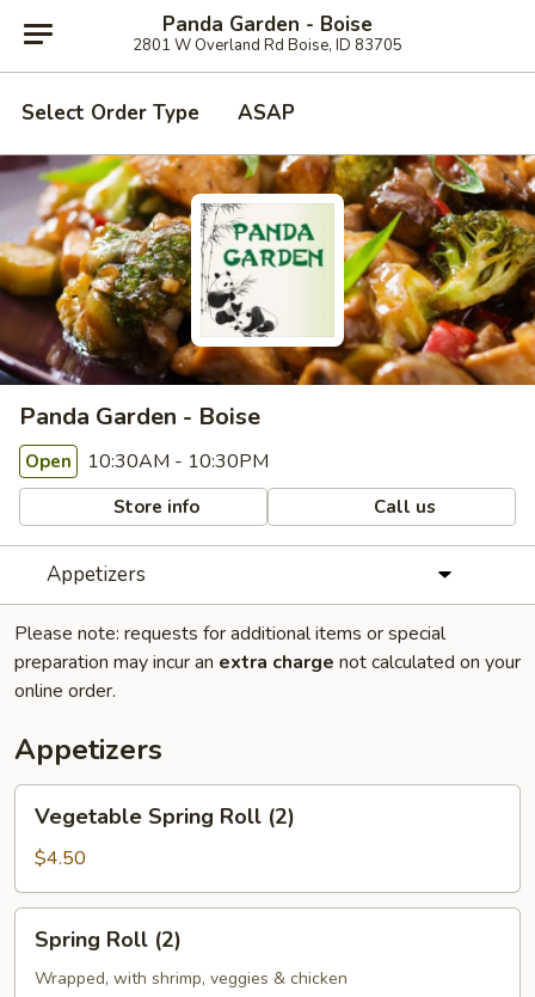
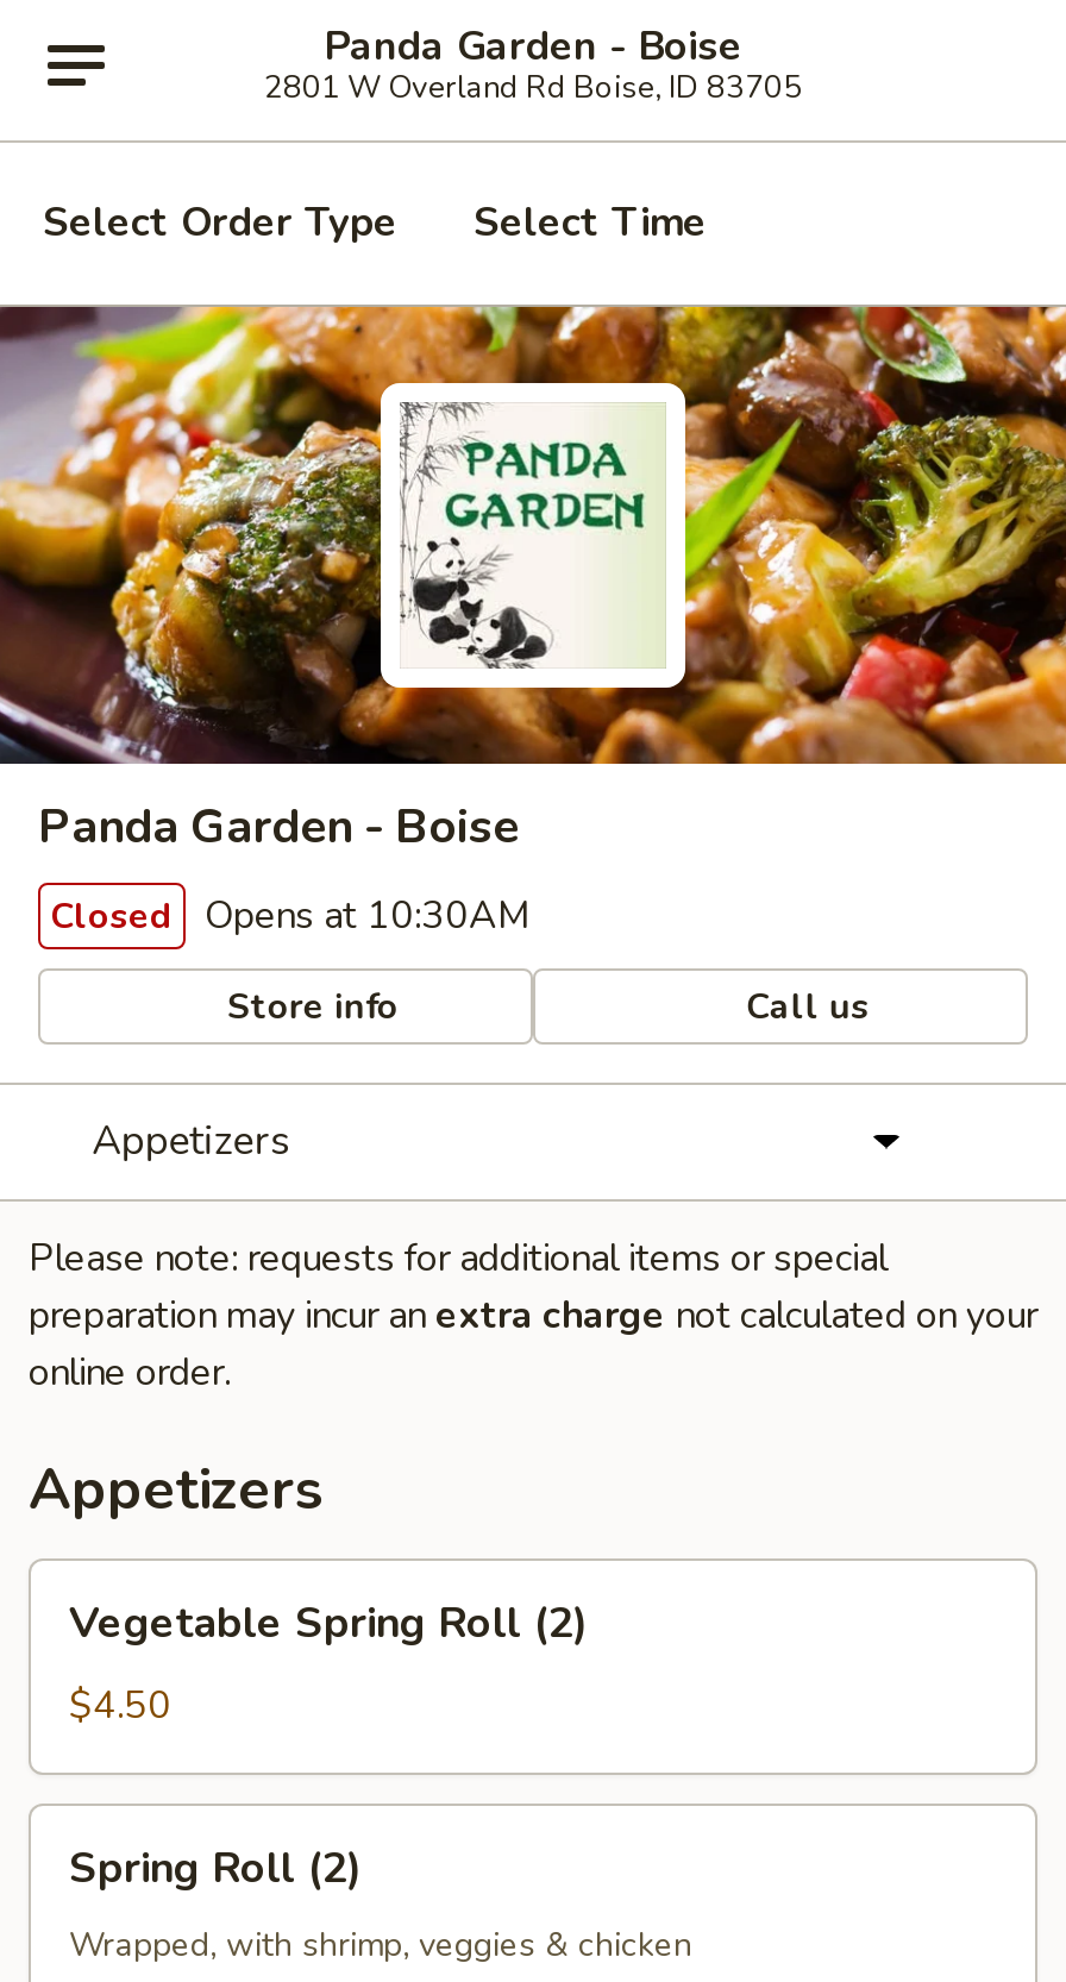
[238,99,295,127] ASAP -> [474,195,707,250] Select Time
[25,448,269,475] Open 10:30AM - 10:30PM -> [50,890,531,942] Closed Opens at 10:30AM

